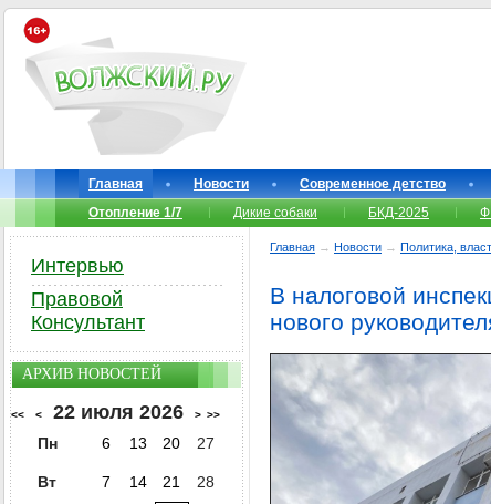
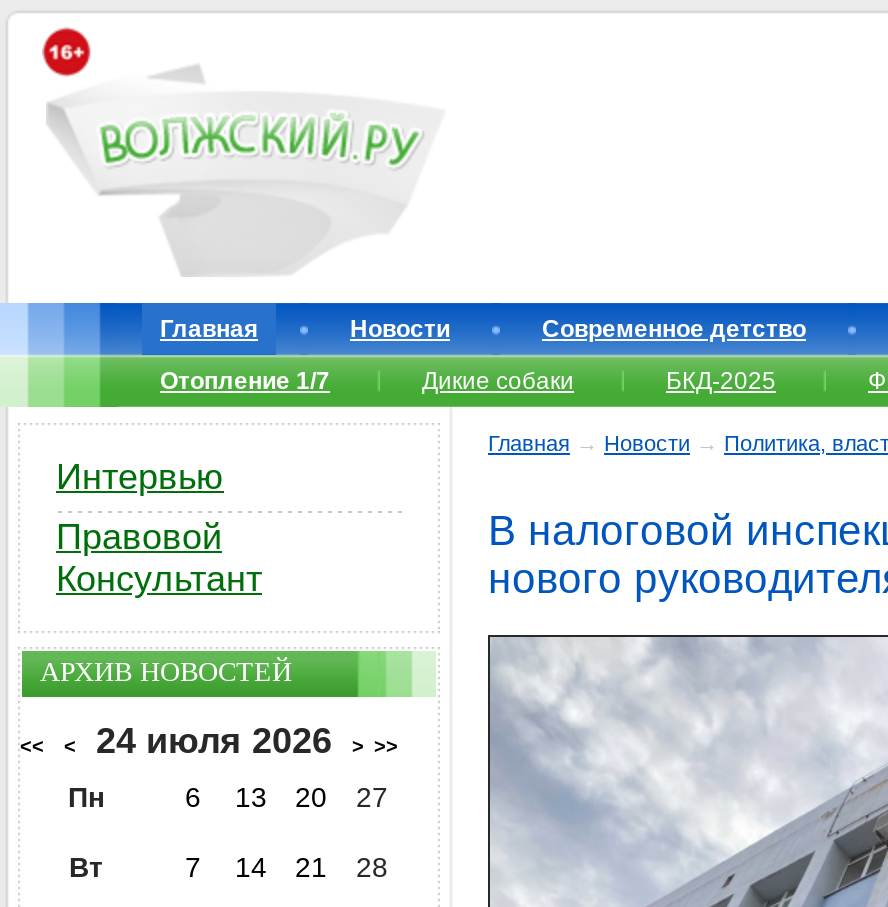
[53,401,184,423] 22 июля 2026 -> [96,721,332,761] 24 июля 2026

